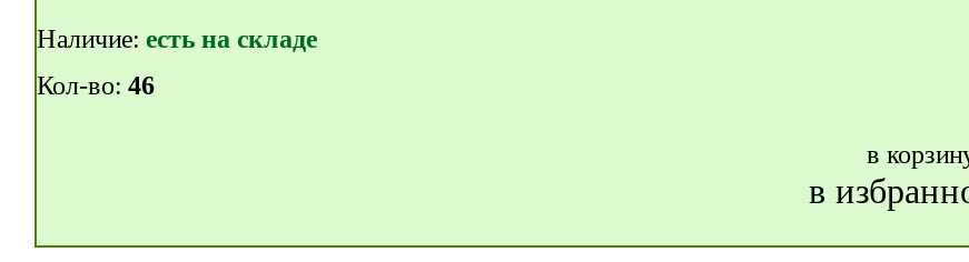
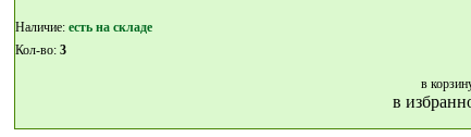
[37,69,155,100] Кол-во: 46 -> [15,42,66,57] Кол-во: 3

